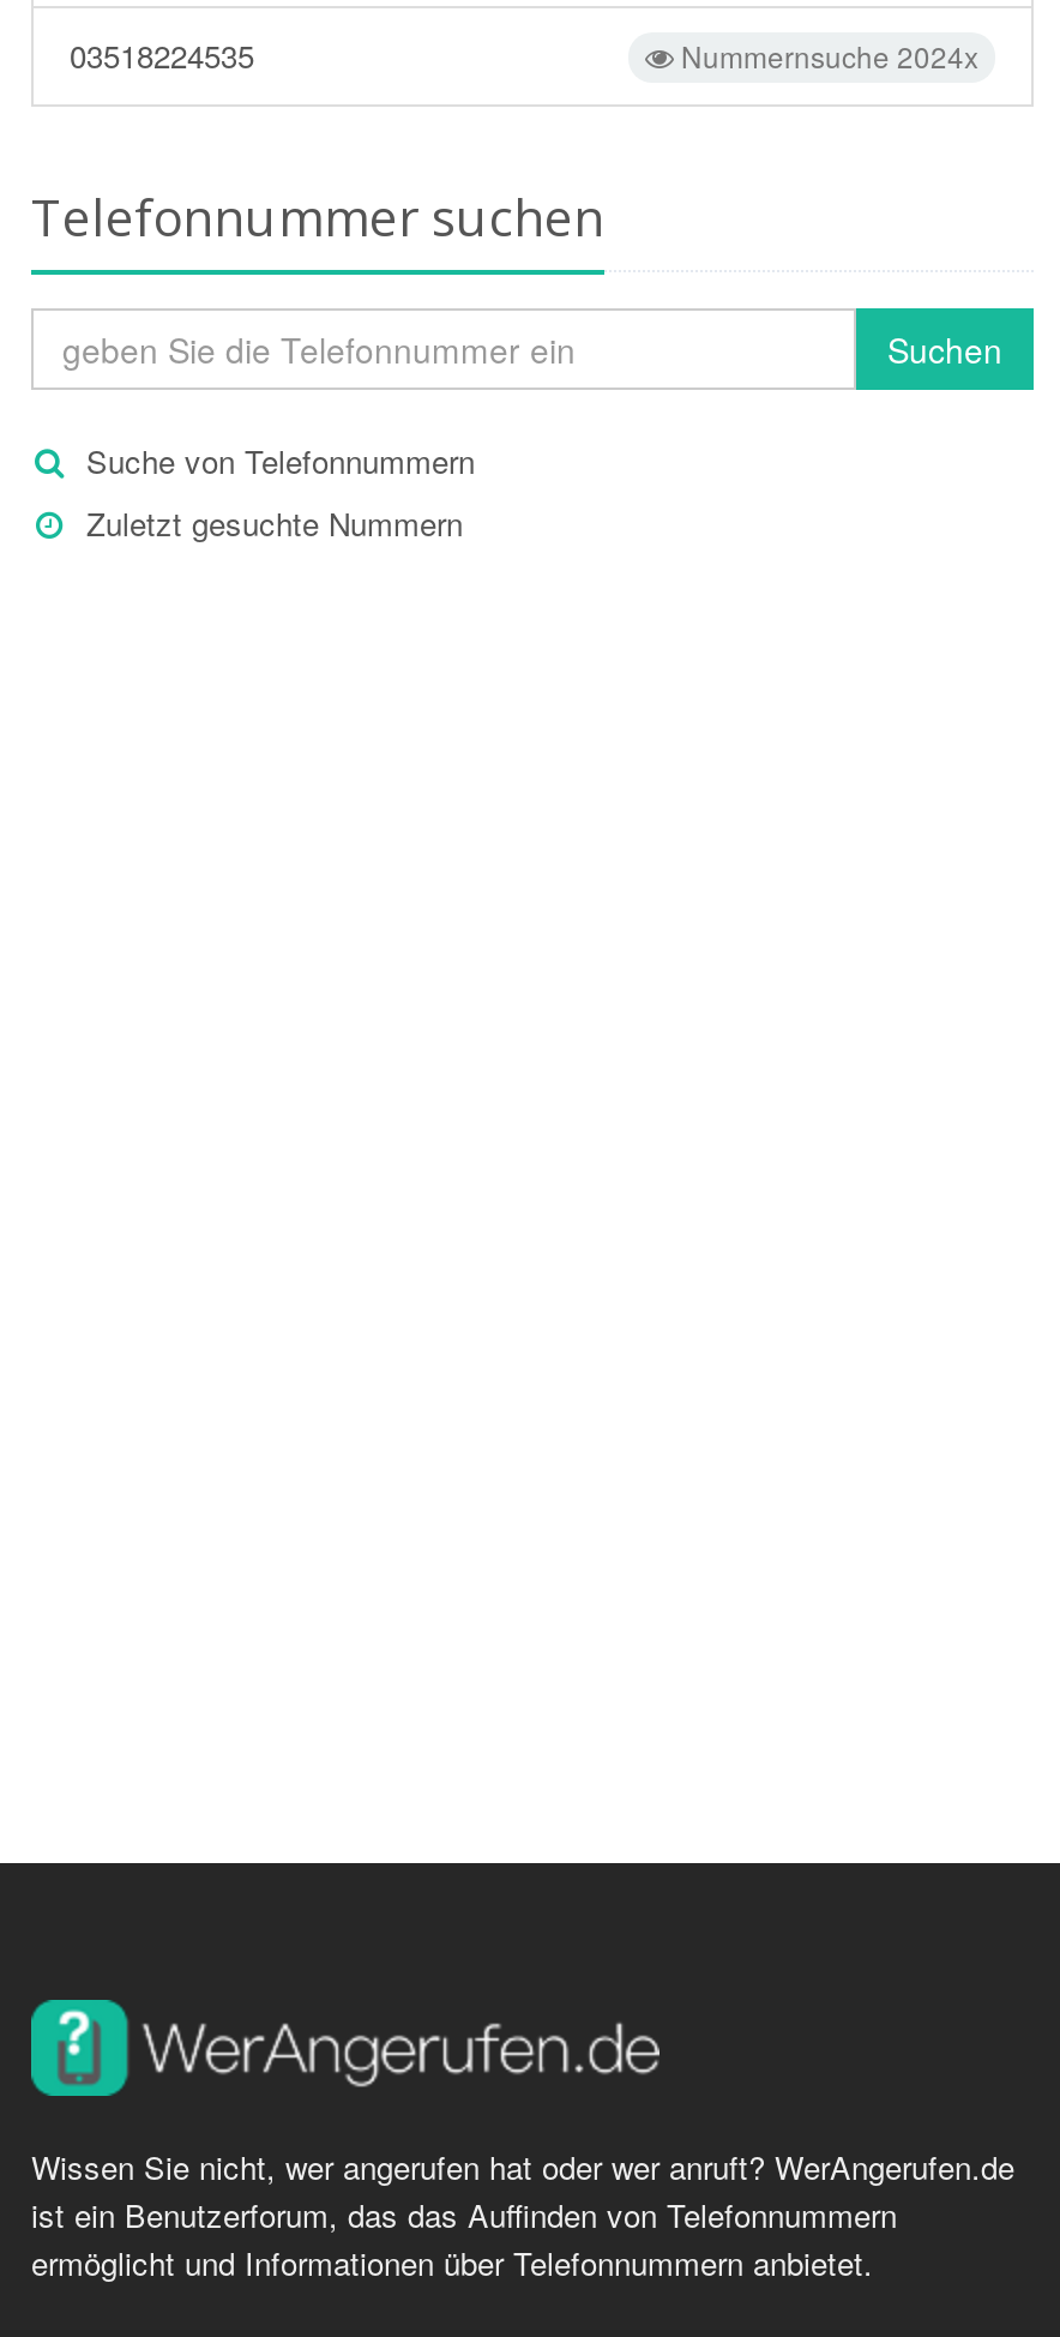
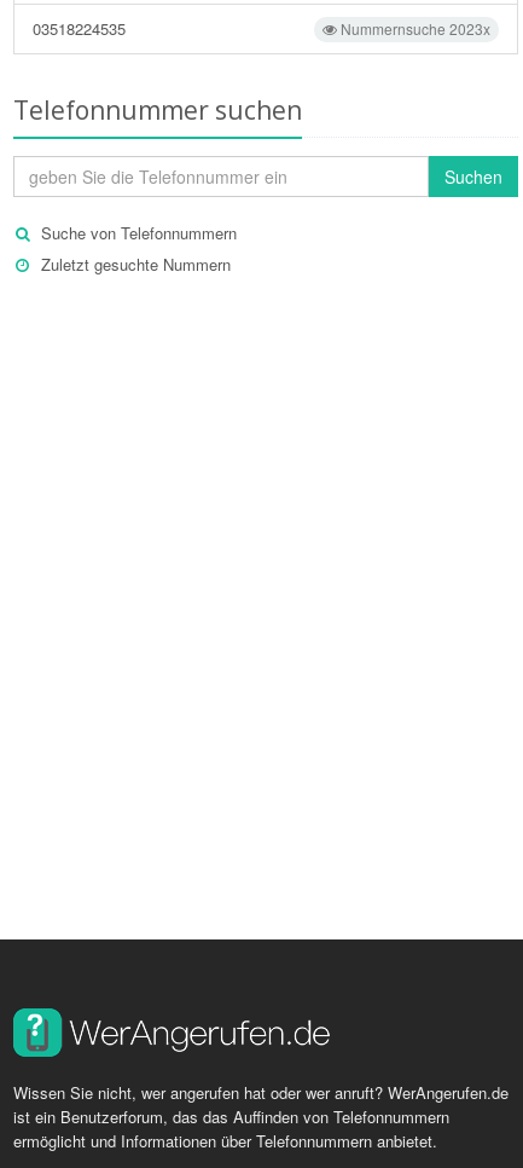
[674,35,978,76] Nummernsuche 2024x -> [337,18,490,39] Nummernsuche 2023x

